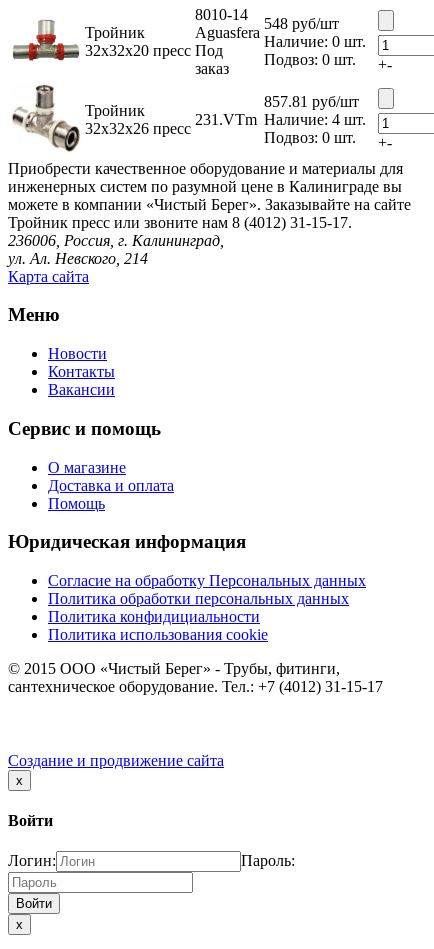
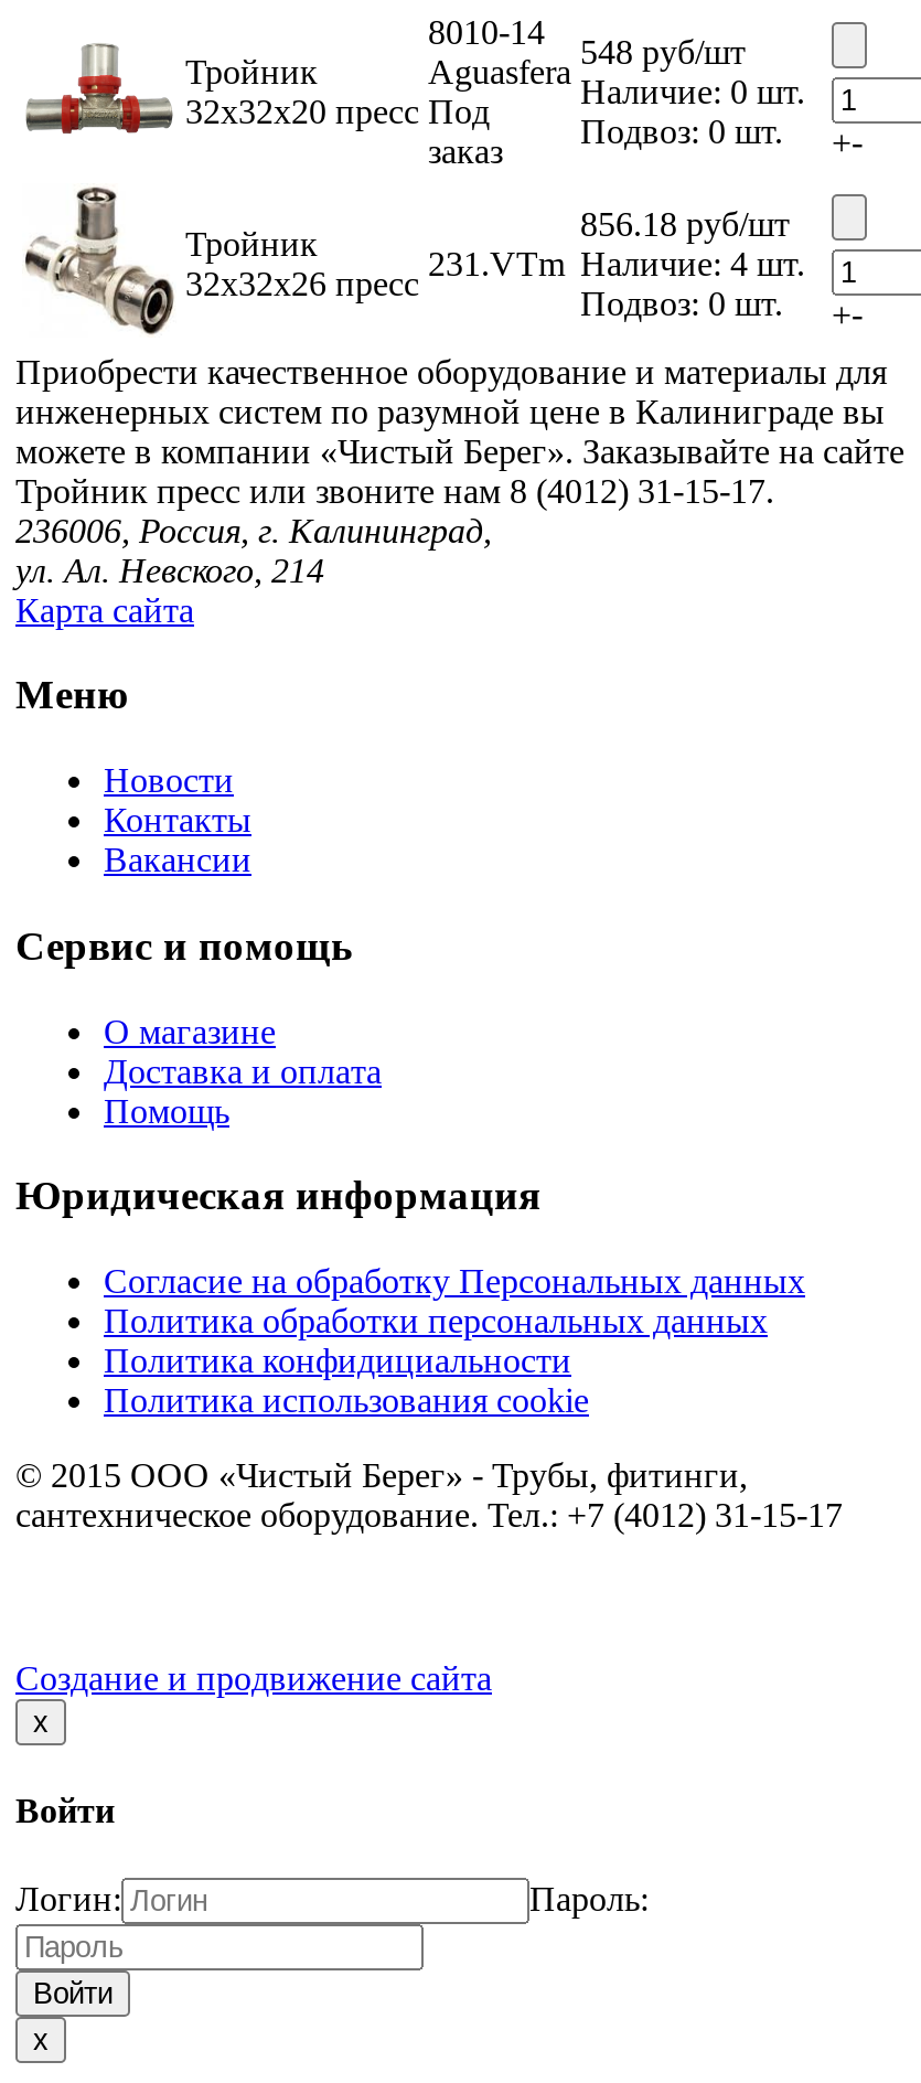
[264,93,359,110] 857.81 руб/шт -> [580,204,790,242] 856.18 руб/шт

